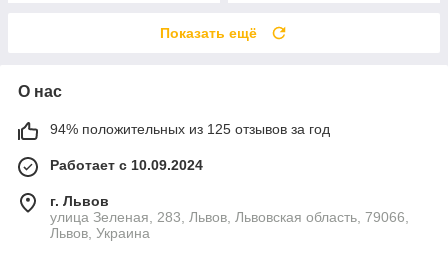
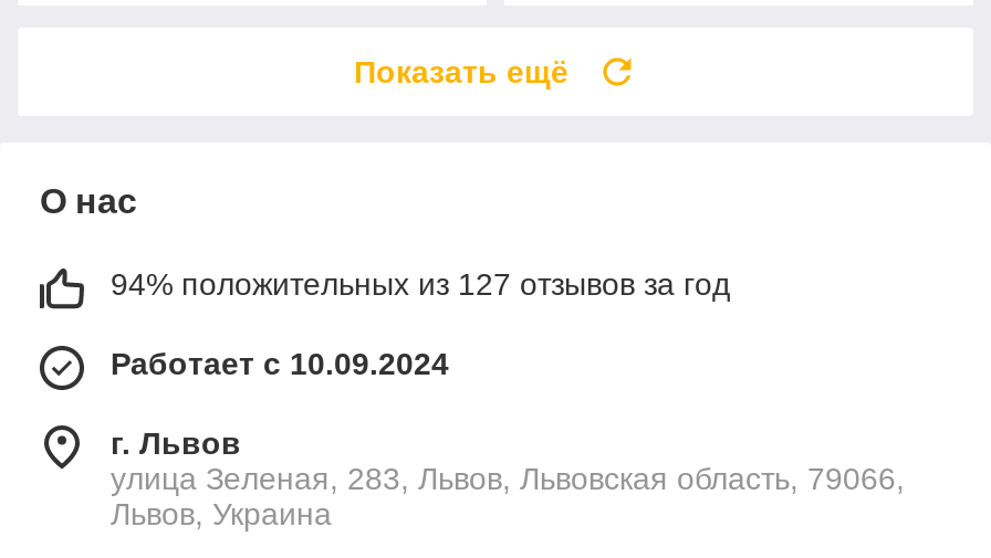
[50,121,330,137] 94% положительных из 125 отзывов за год -> [111,267,730,303] 94% положительных из 127 отзывов за год

